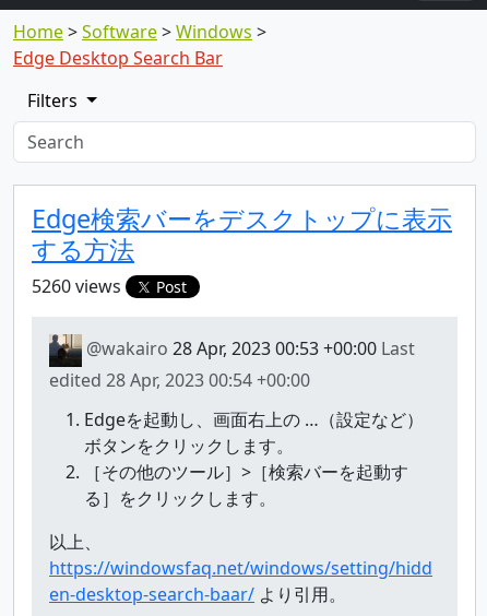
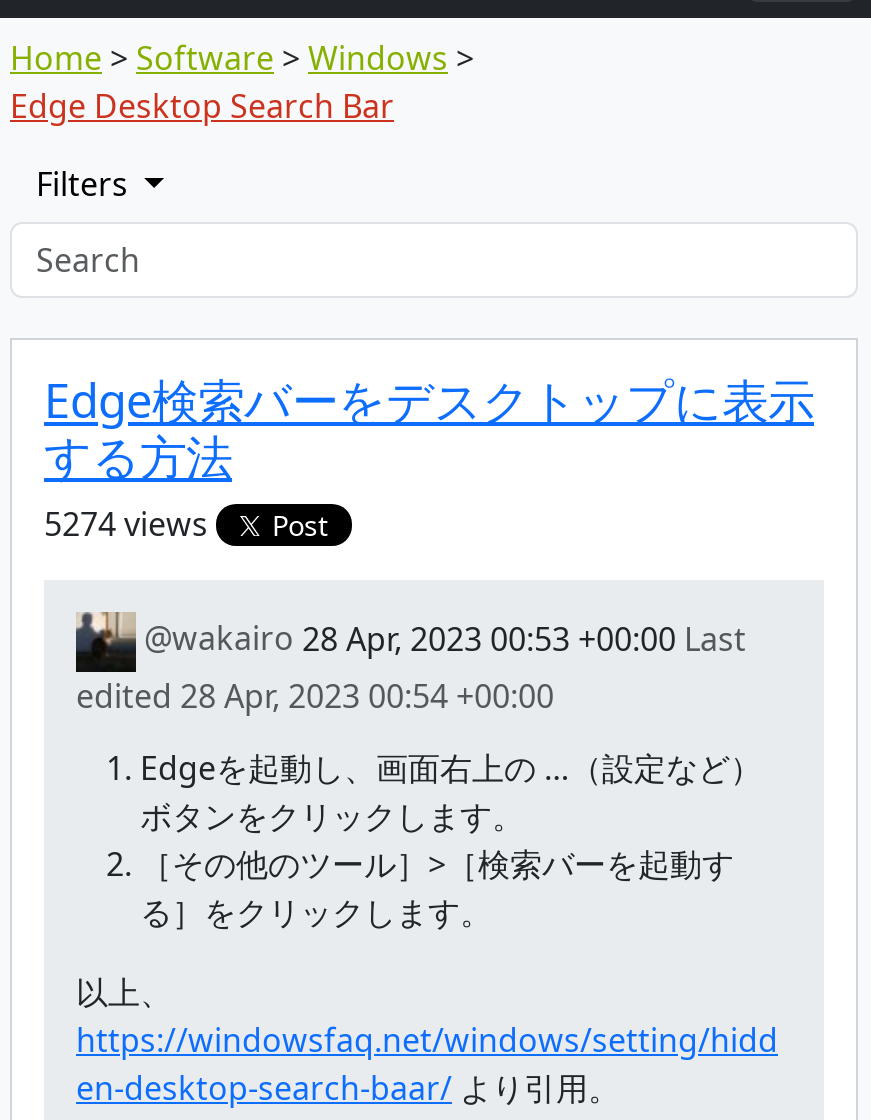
[32,274,187,298] 5260 views Post -> [44,502,328,546] 5274 views Post

